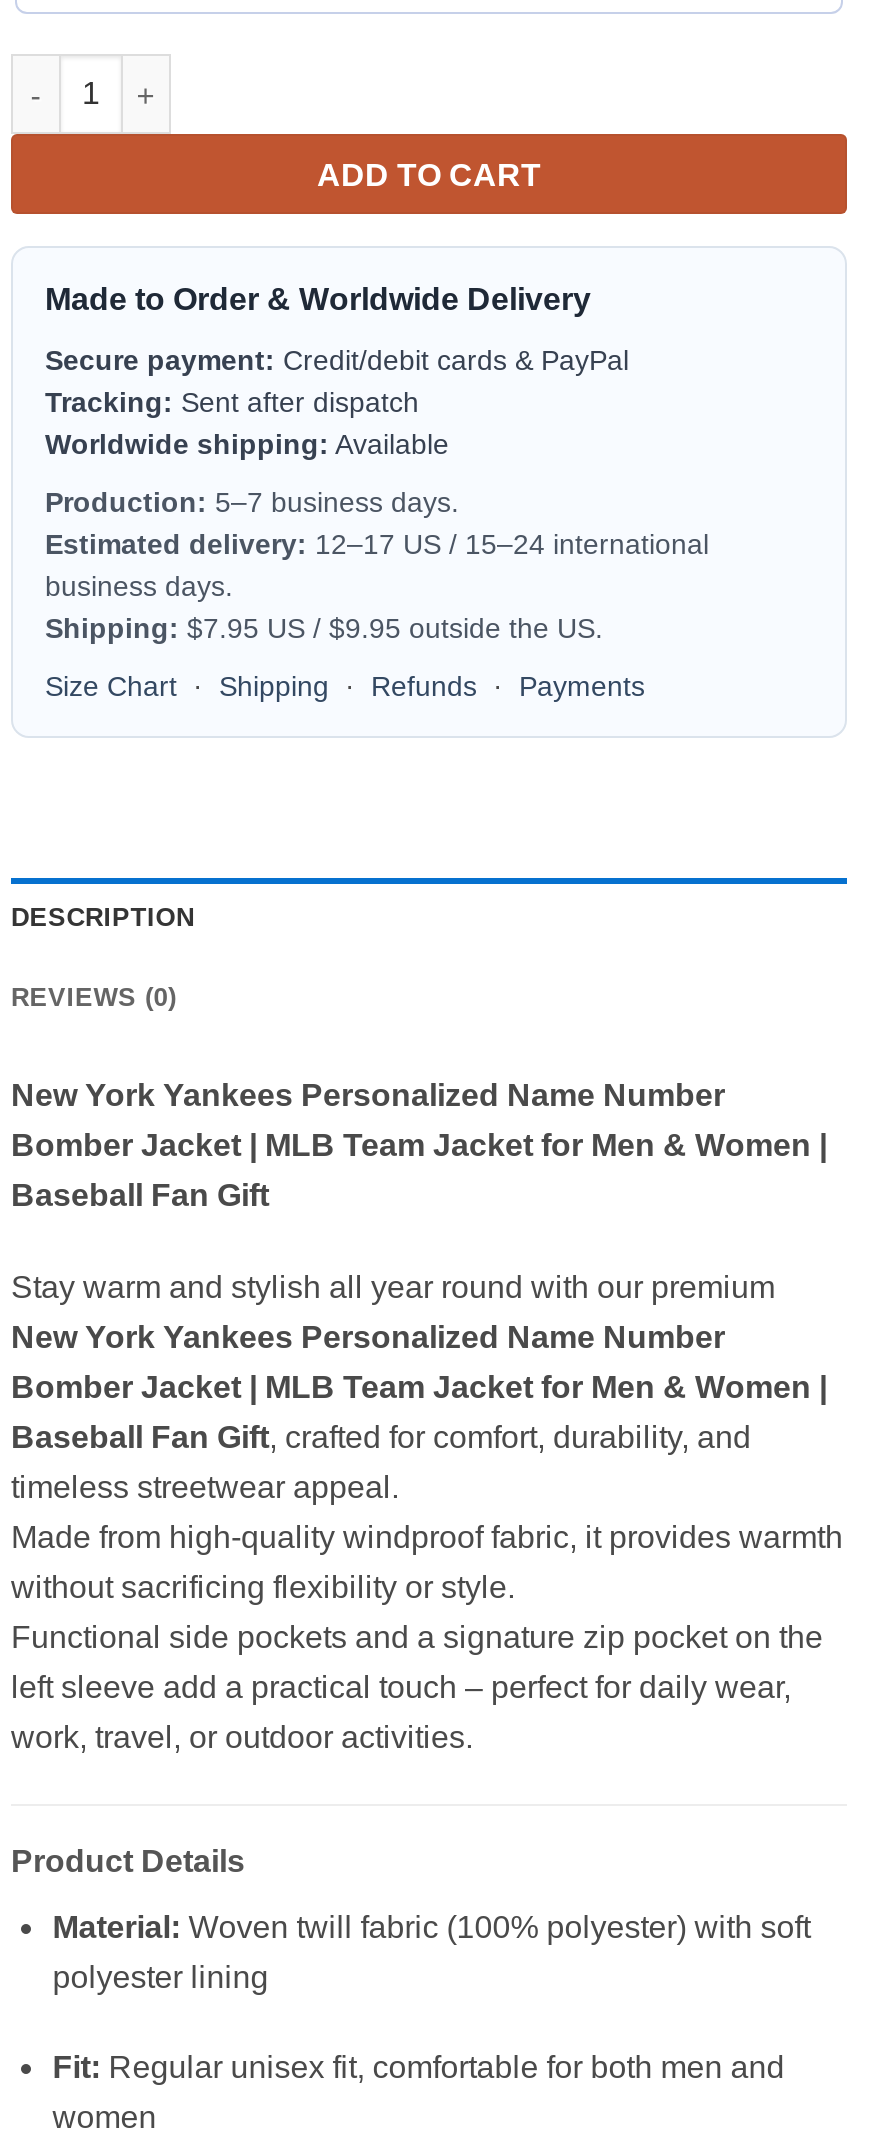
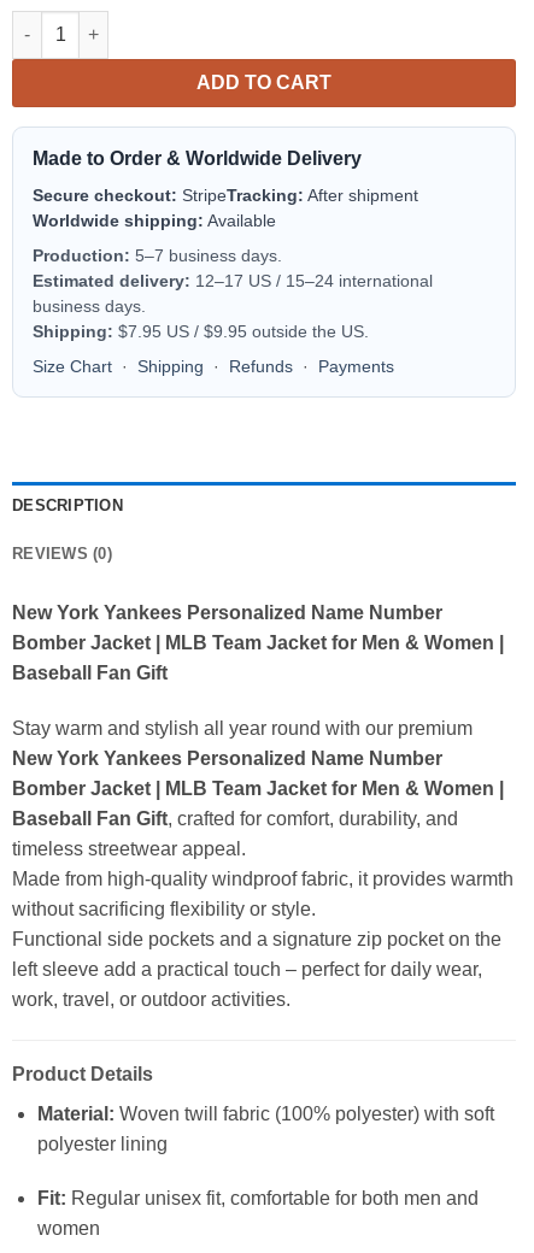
[45,344,629,418] Secure payment: Credit/debit cards & PayPal | Tracking: Sent after dispatch -> [33,185,418,205] Secure checkout: StripeTracking: After shipment

